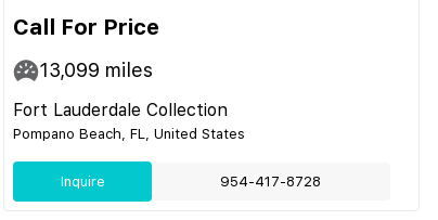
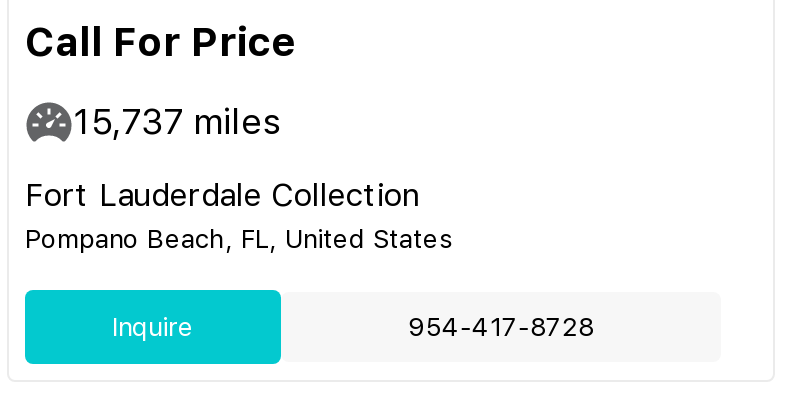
[39,59,153,81] 13,099 miles -> [73,100,281,142] 15,737 miles

